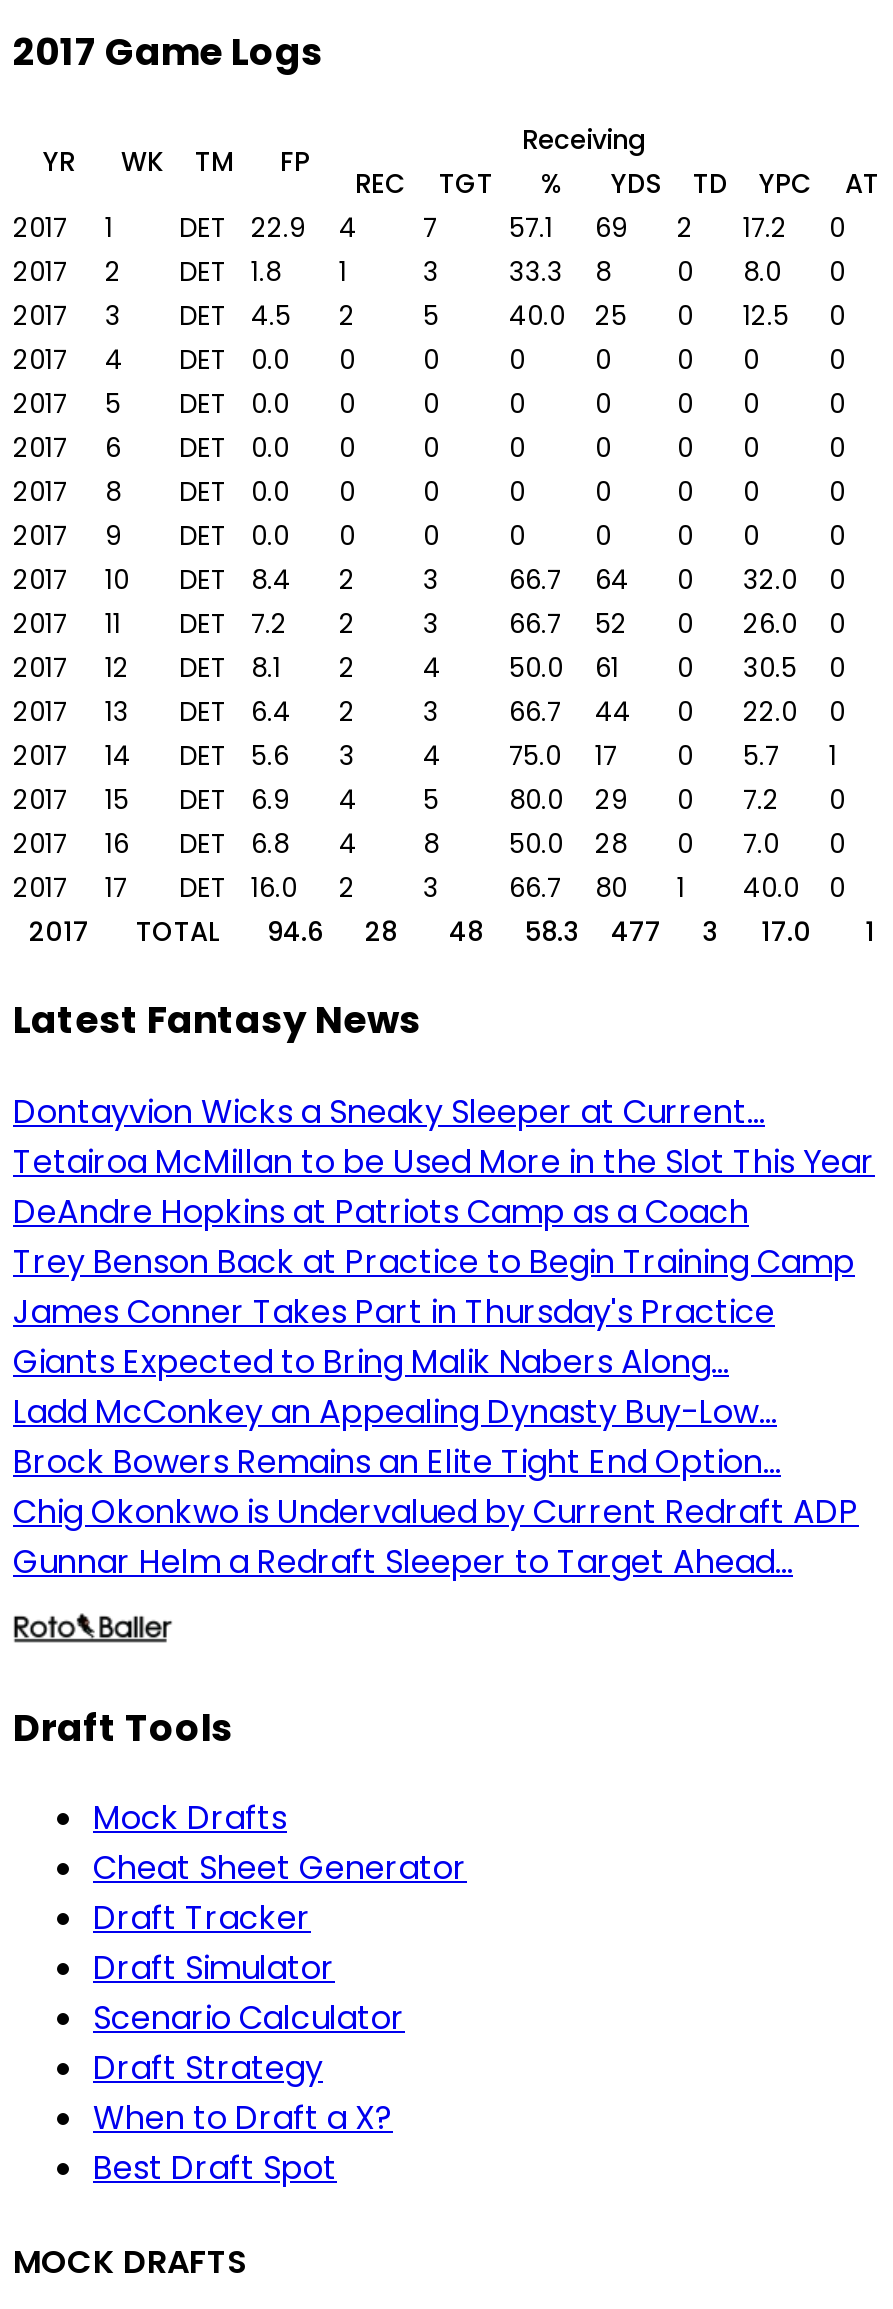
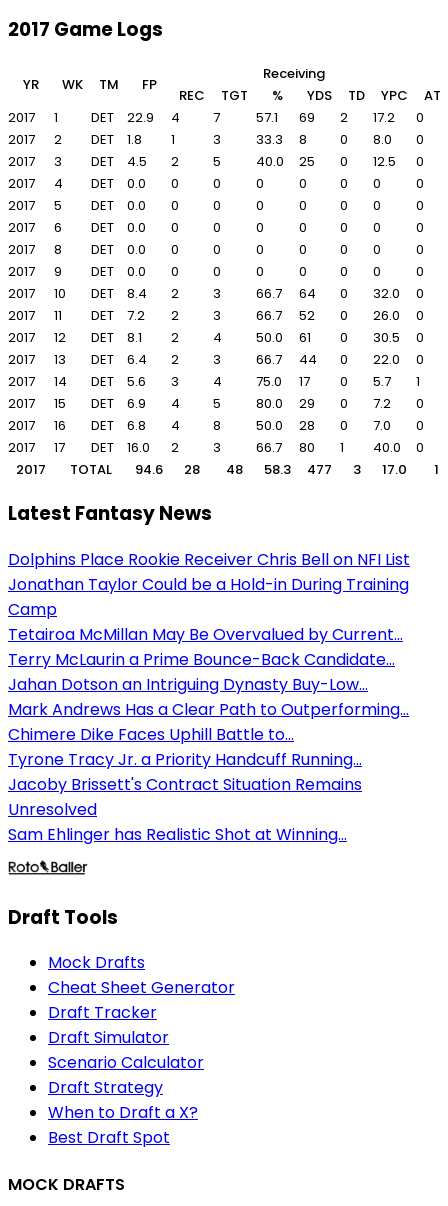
[13,1089,875,1585] Dontayvion Wicks a Sneaky Sleeper at Current... | Tetairoa McMillan to be Used More in the Slot This Year | DeAndre Hopkins at Patriots Camp as a Coach | Trey Benson Back at Practice to Begin Training Camp | James Conner Takes Part in Thursday's Practice | Giants Expected to Bring Malik Nabers Along... | Ladd McConkey an Appealing Dynasty Buy-Low... | Brock Bowers Remains an Elite Tight End Option... | Chig Okonkwo is Undervalued by Current Redraft ADP | Gunnar Helm a Redraft Sleeper to Target Ahead... -> [8,548,410,846] Dolphins Place Rookie Receiver Chris Bell on NFI List | Jonathan Taylor Could be a Hold-in During Training | Camp | Tetairoa McMillan May Be Overvalued by Current... | Terry McLaurin a Prime Bounce-Back Candidate... | Jahan Dotson an Intriguing Dynasty Buy-Low... | Mark Andrews Has a Clear Path to Outperforming... | Chimere Dike Faces Uphill Battle to... | Tyrone Tracy Jr. a Priority Handcuff Running... | Jacoby Brissett's Contract Situation Remains | Unresolved | Sam Ehlinger has Realistic Shot at Winning...

